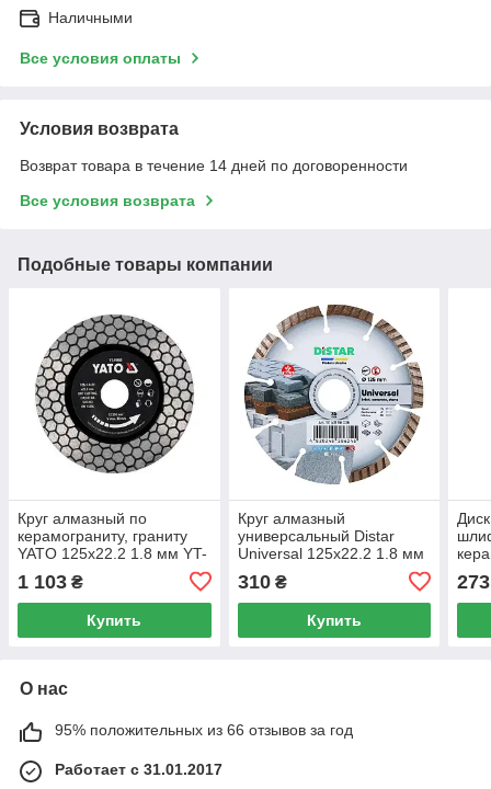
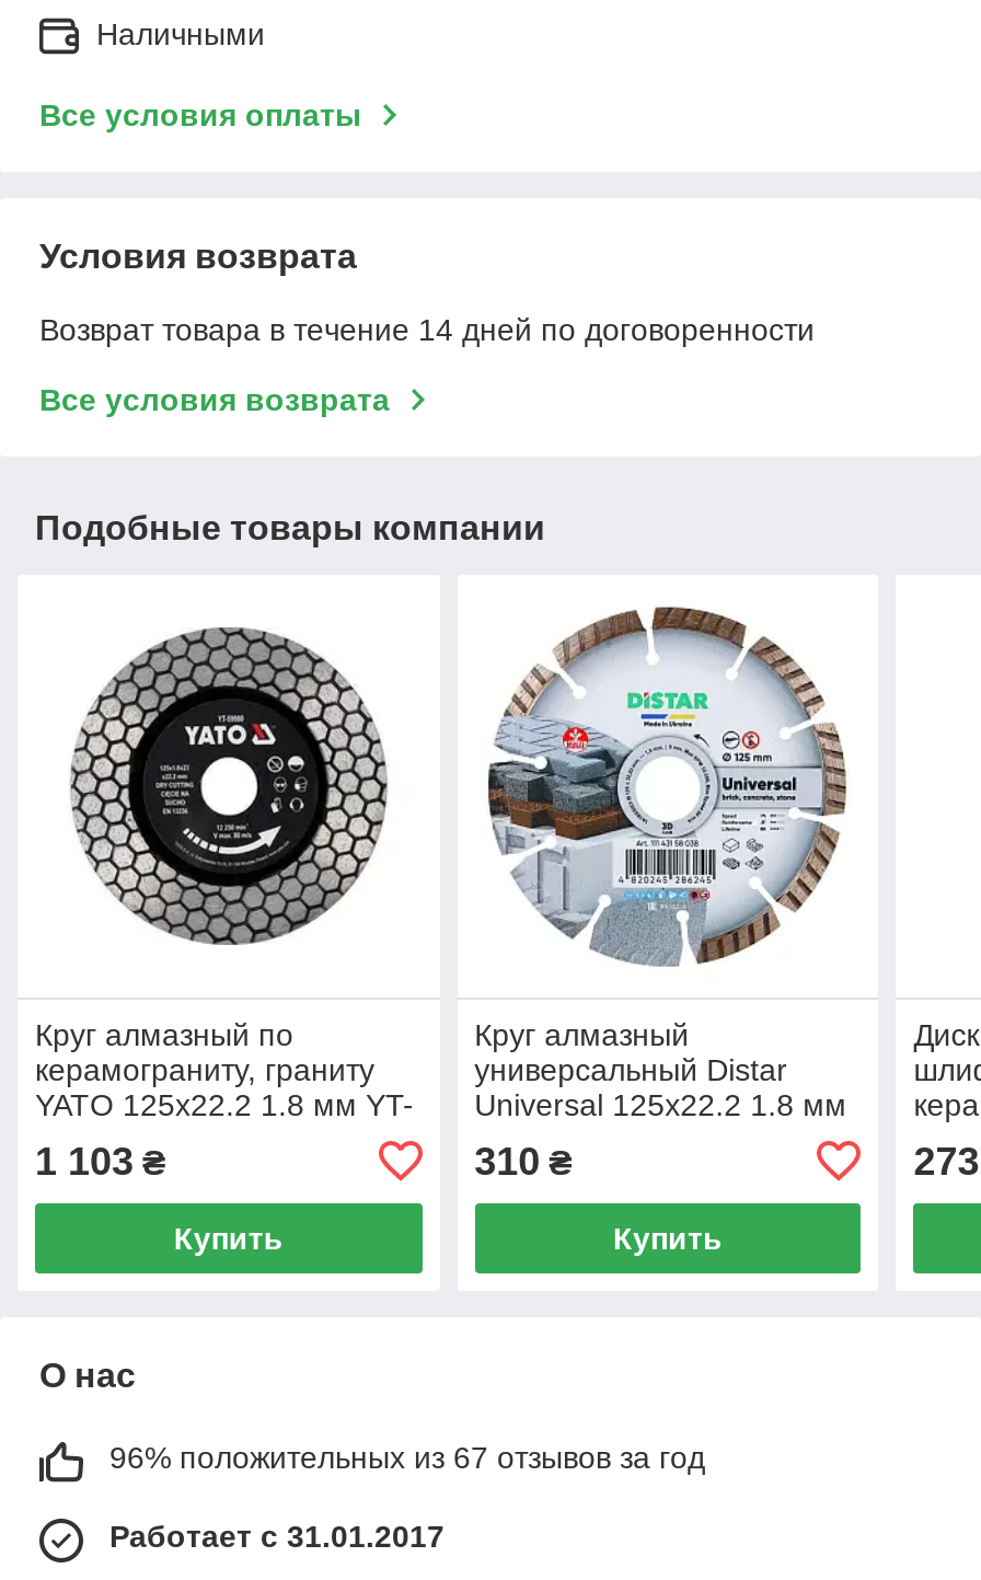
[55,721,353,738] 95% положительных из 66 отзывов за год -> [109,1439,705,1474] 96% положительных из 67 отзывов за год

